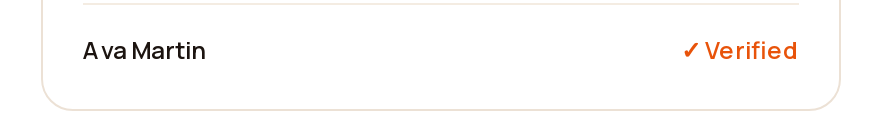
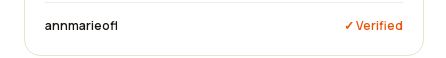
[83,33,207,67] Ava Martin -> [45,17,118,34] annmarieofl

